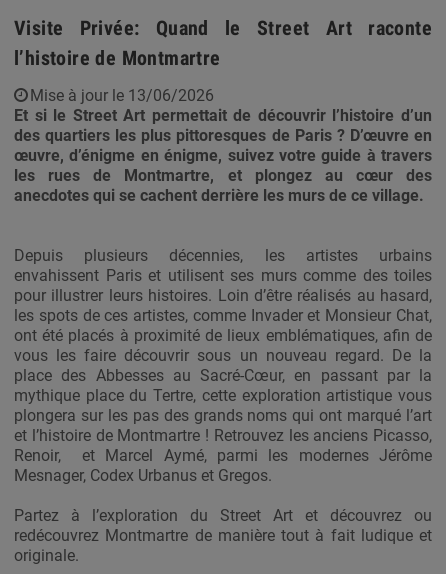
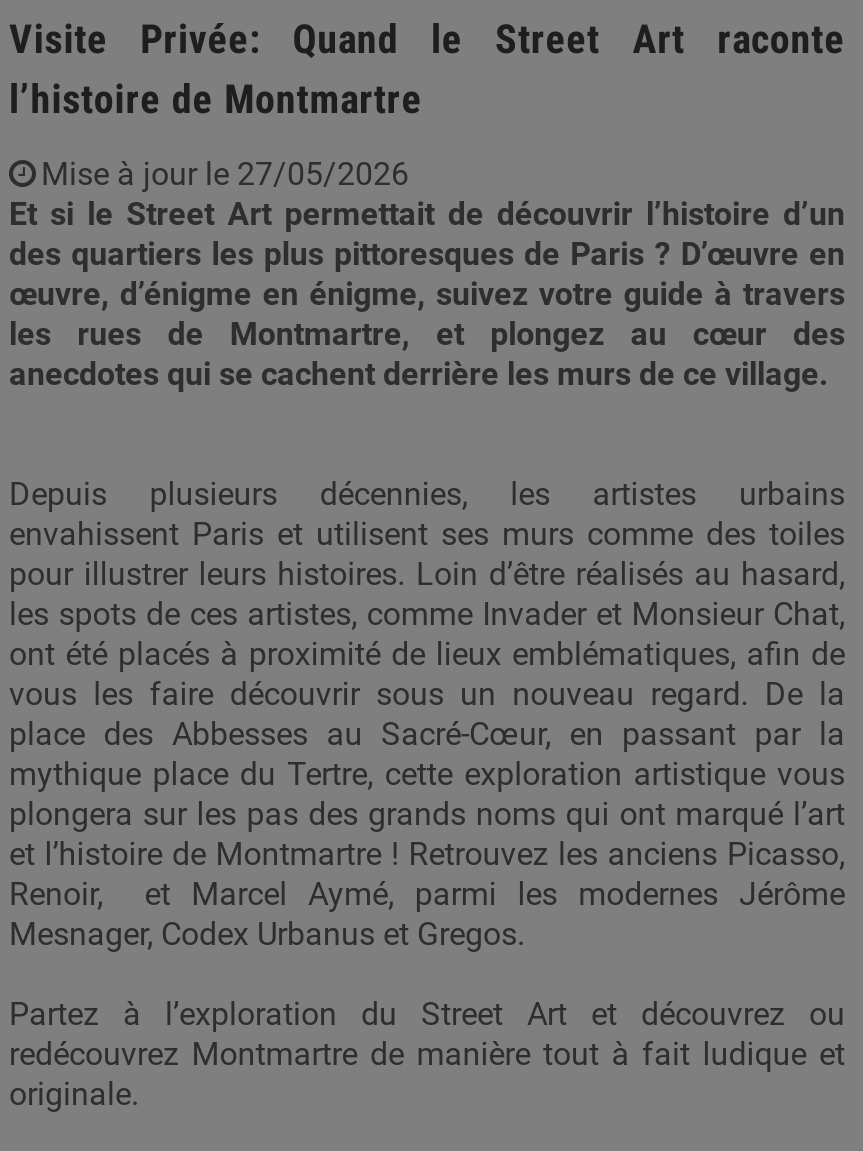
[30,86,214,105] Mise à jour le 13/06/2026 -> [41,155,409,193] Mise à jour le 27/05/2026

